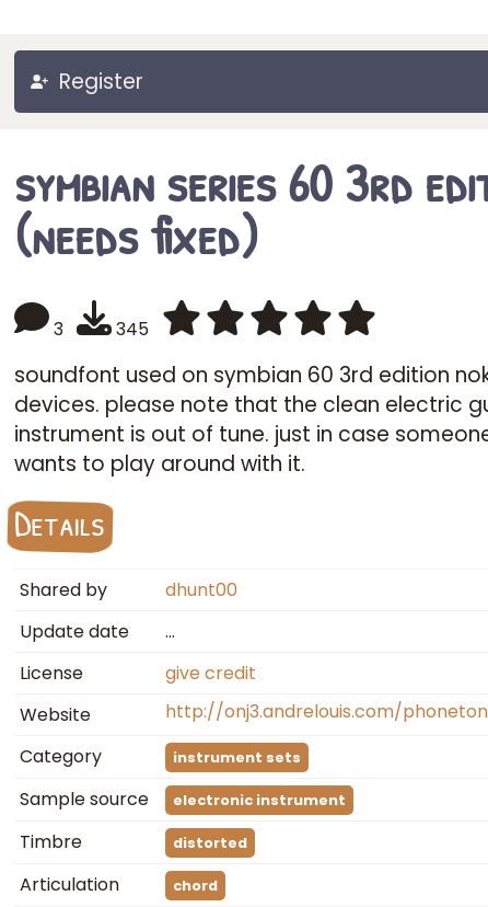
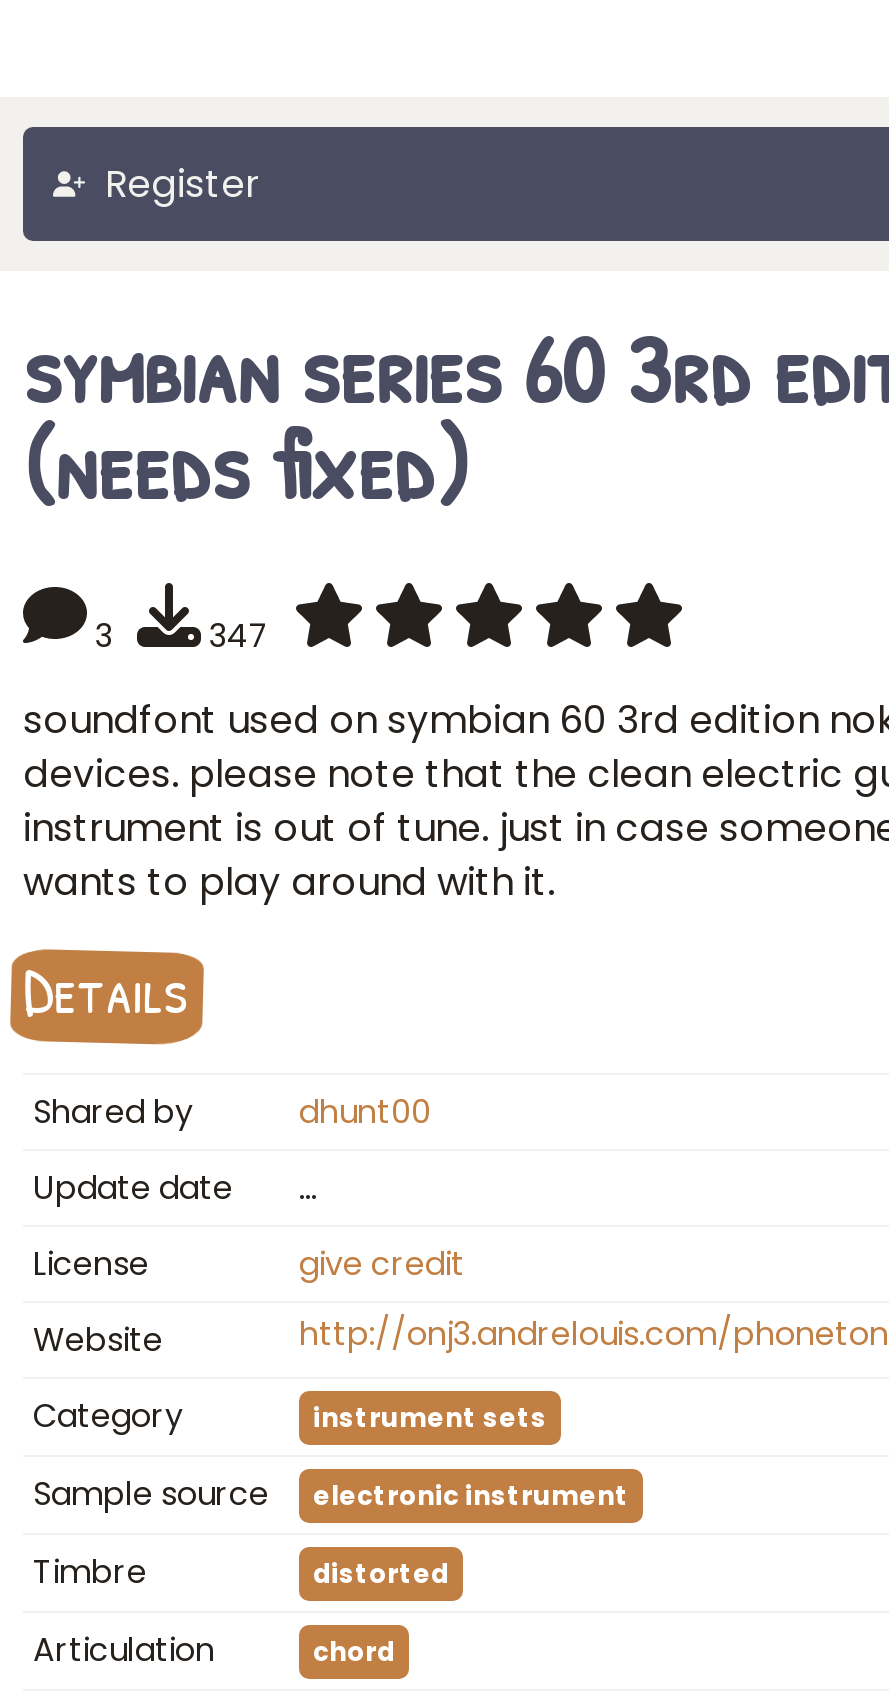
[116,317,149,342] 345 -> [209,613,269,659] 347

